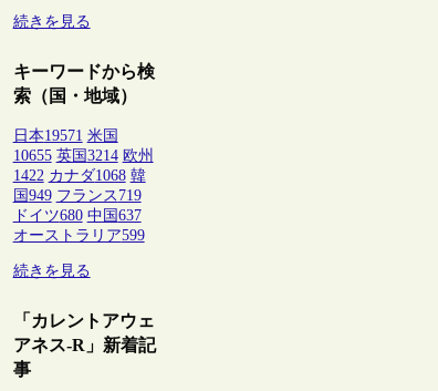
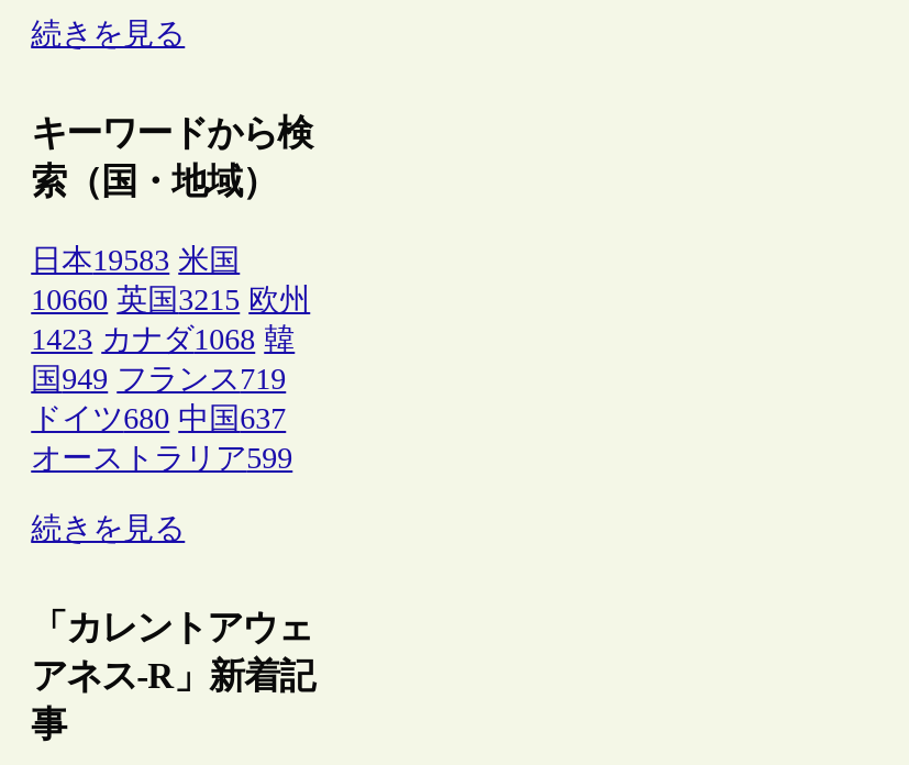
[13,127,118,144] 日本19571 米国 -> [31,244,240,277] 日本19583 米国
[13,147,153,164] 10655 英国3214 欧州 -> [31,284,310,317] 10660 英国3215 欧州
[13,167,146,184] 1422 カナダ1068 韓 -> [31,323,295,356] 1423 カナダ1068 韓

